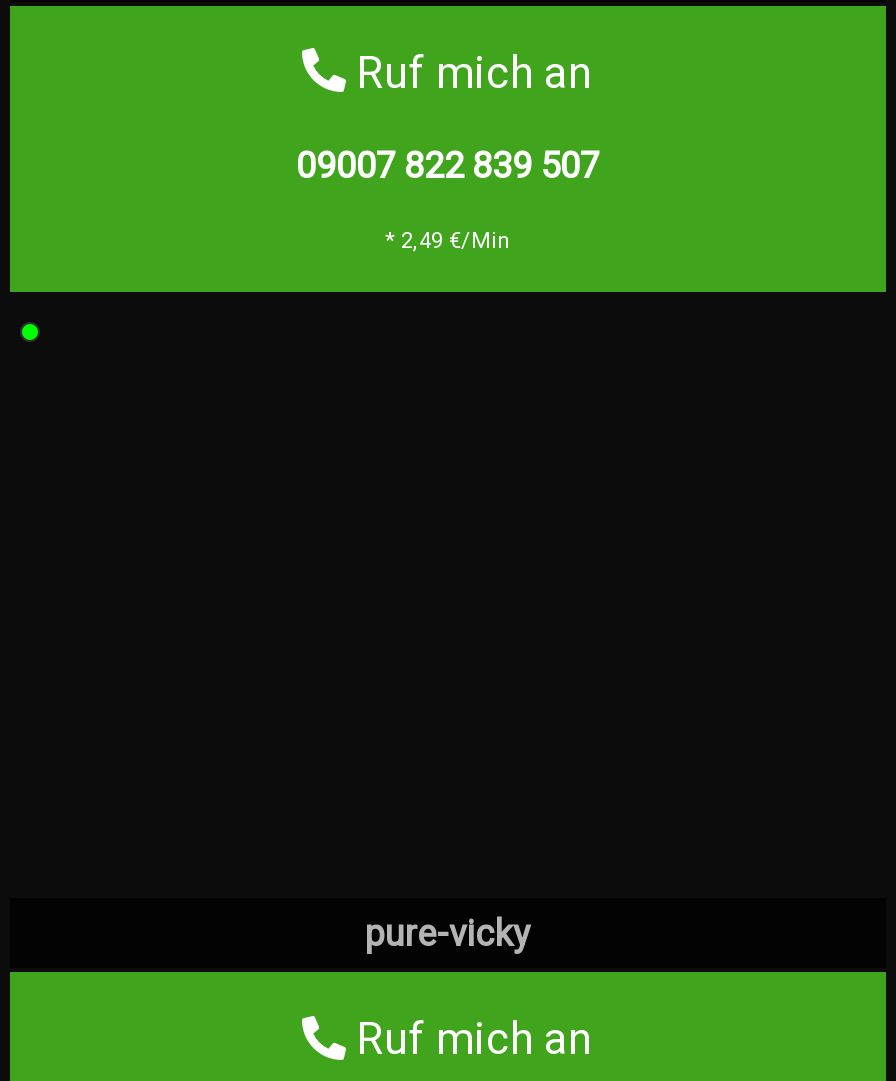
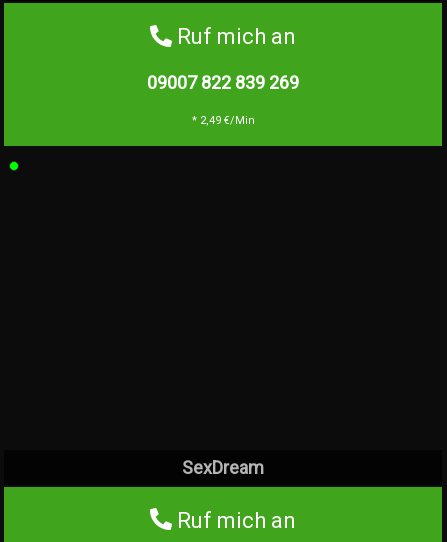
[296,143,600,185] 09007 822 839 507 -> [147,72,299,93] 09007 822 839 269
[365,912,531,954] pure-vicky -> [182,456,264,477] SexDream

